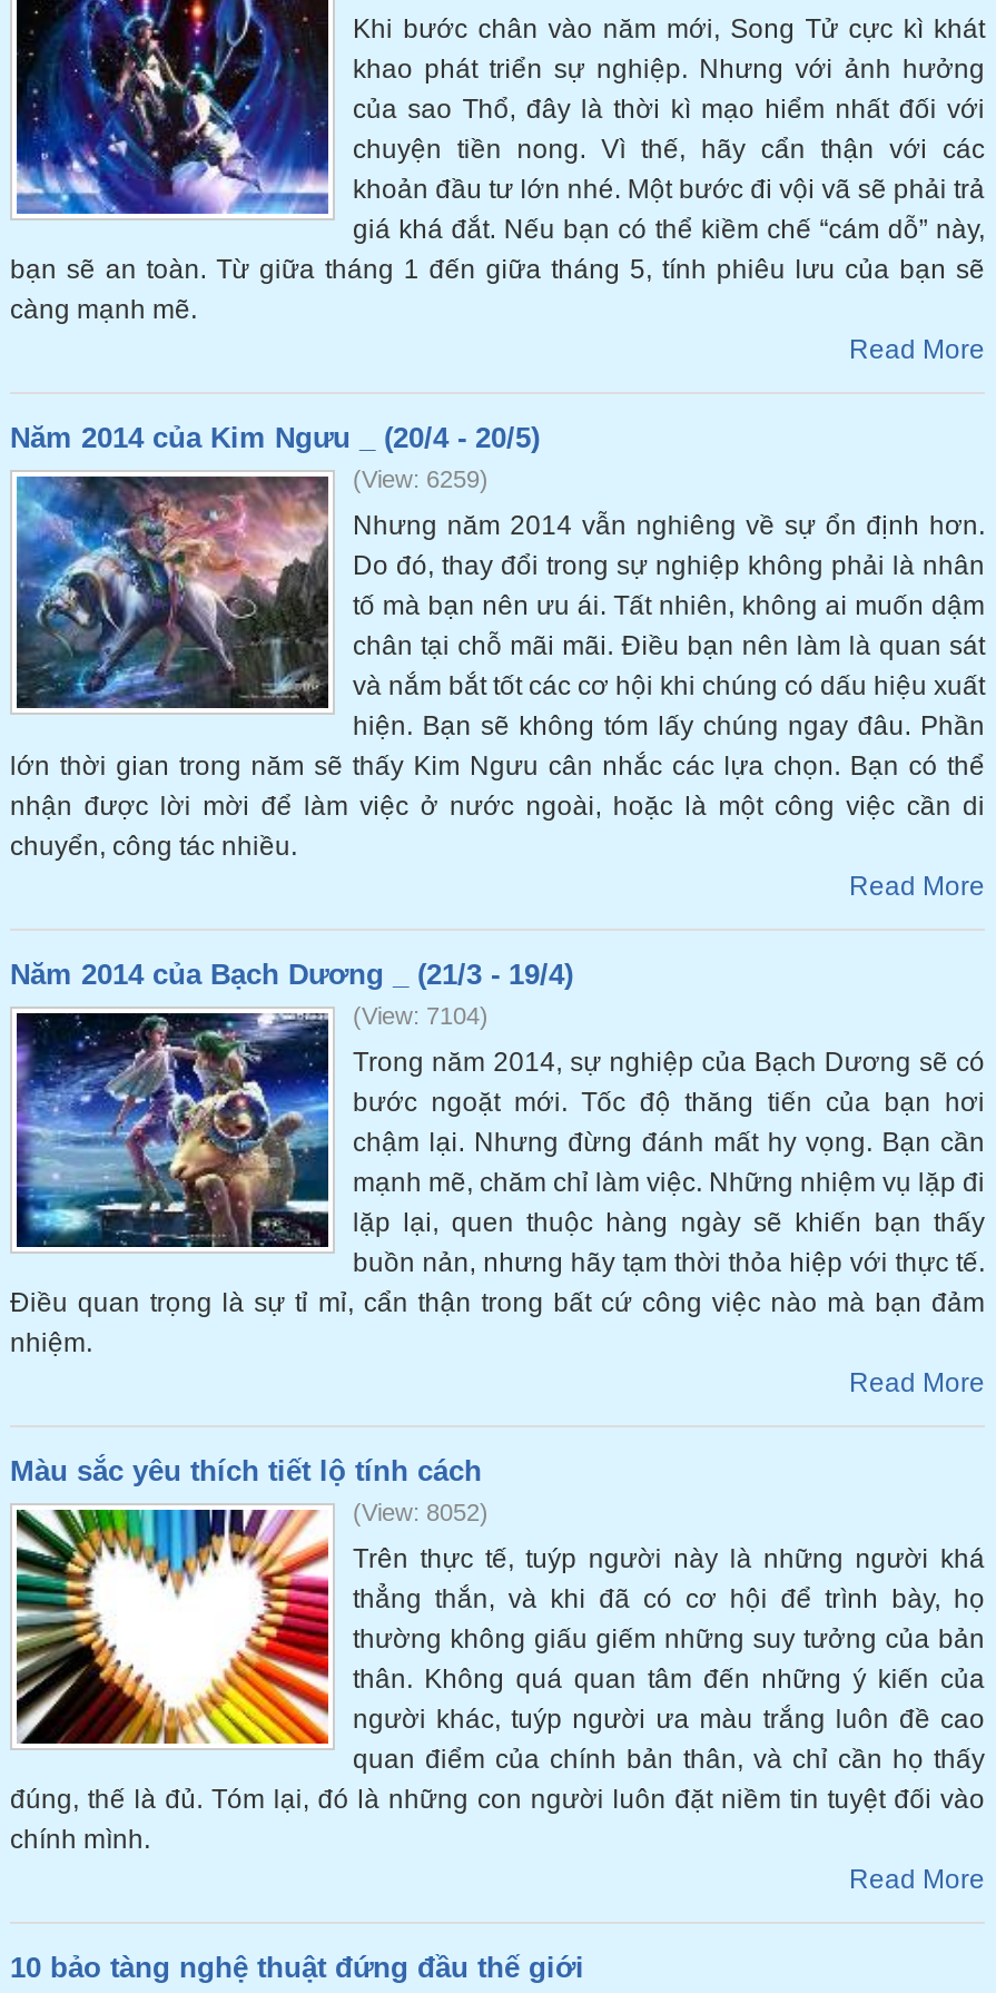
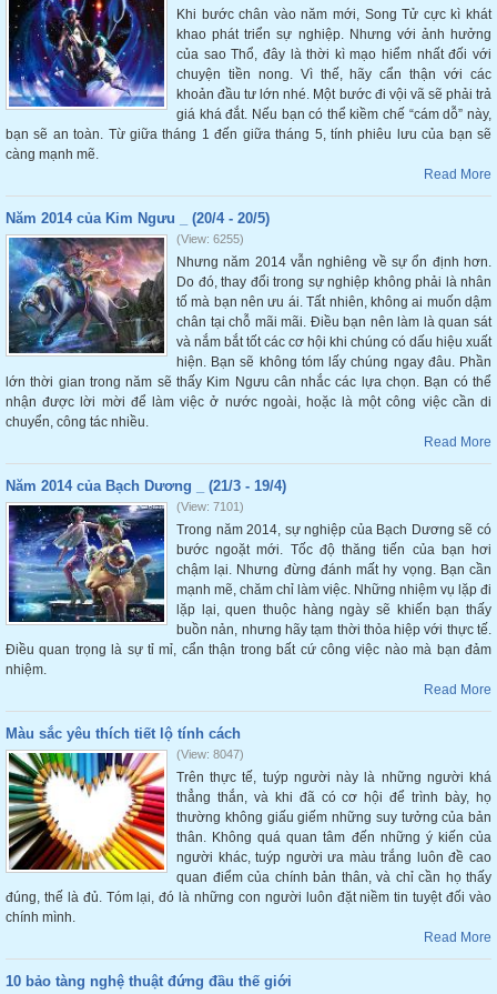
[353,465,489,492] (View: 6259) -> [176,232,244,245] (View: 6255)
[353,1002,489,1029] (View: 7104) -> [176,500,244,513] (View: 7101)
[353,1499,489,1525] (View: 8052) -> [176,747,244,761] (View: 8047)

